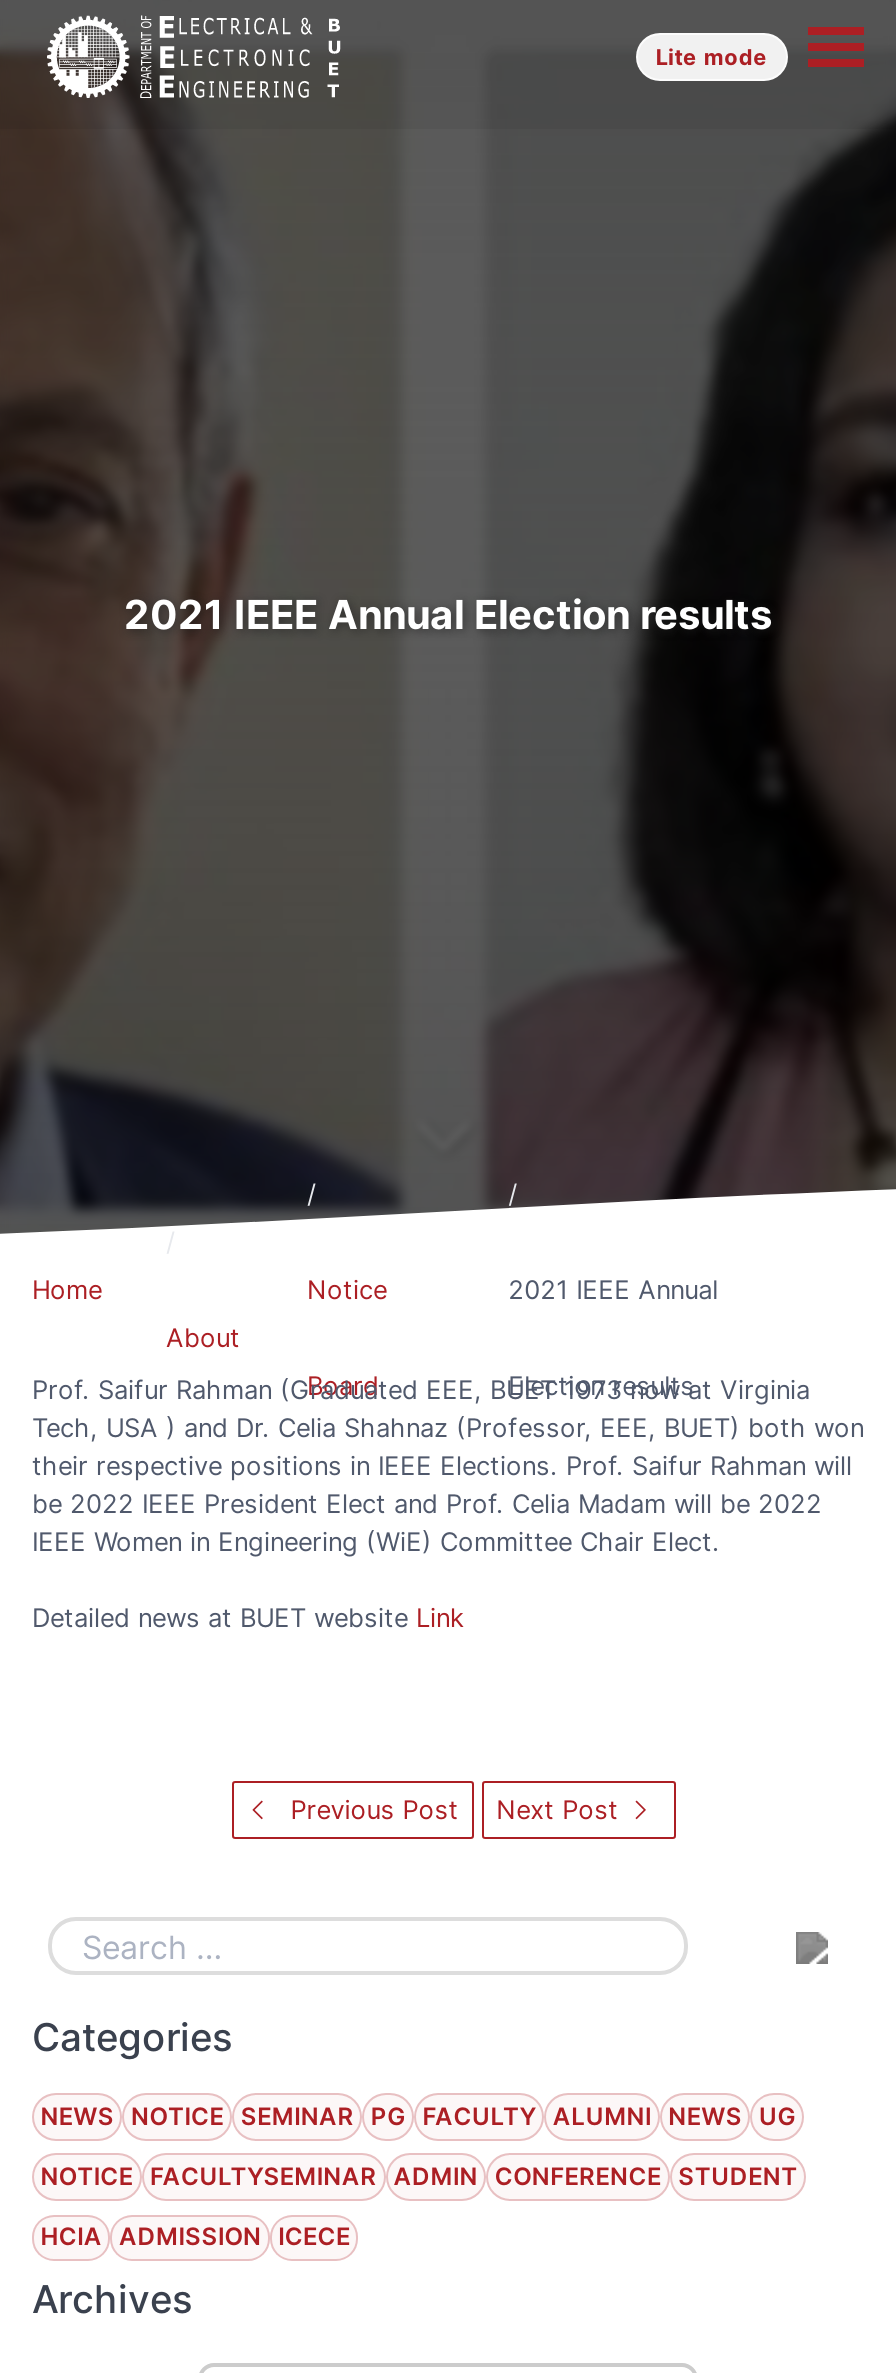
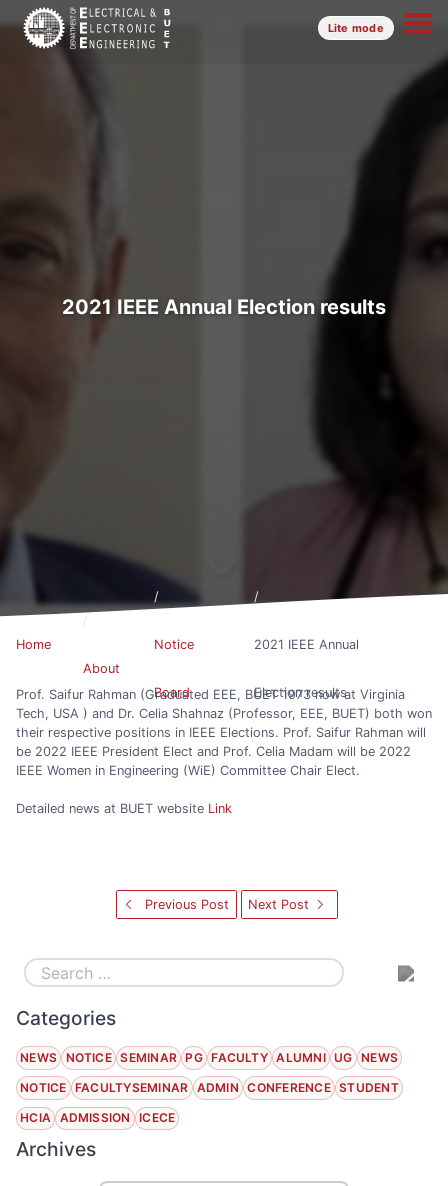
[40,2101,796,2131] NEWS NOTICE SEMINAR PG FACULTY ALUMNI NEWS UG -> [20,1050,398,1065] NEWS NOTICE SEMINAR PG FACULTY ALUMNI UG NEWS

